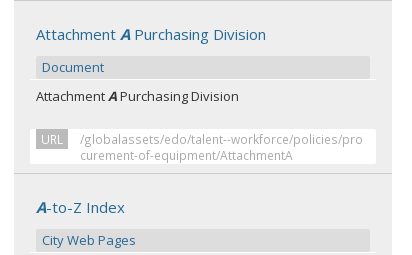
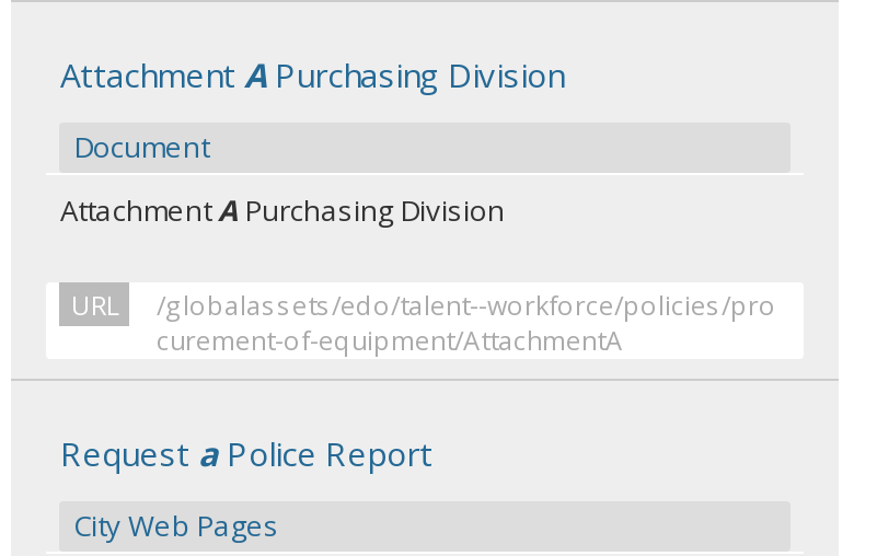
[36,197,125,217] A-to-Z Index -> [60,431,432,475] Request a Police Report

